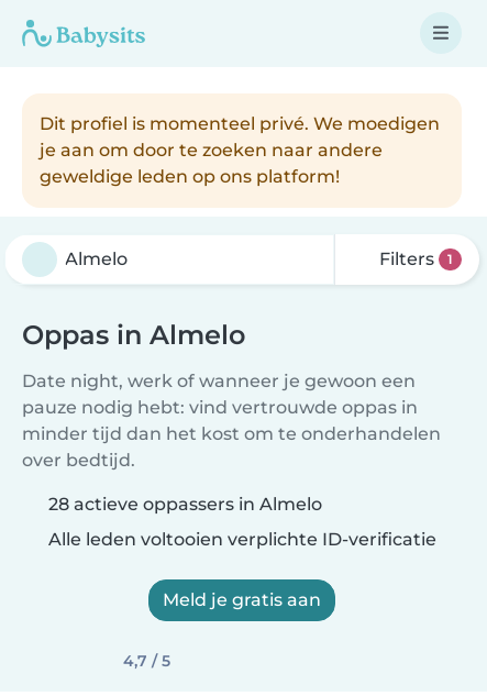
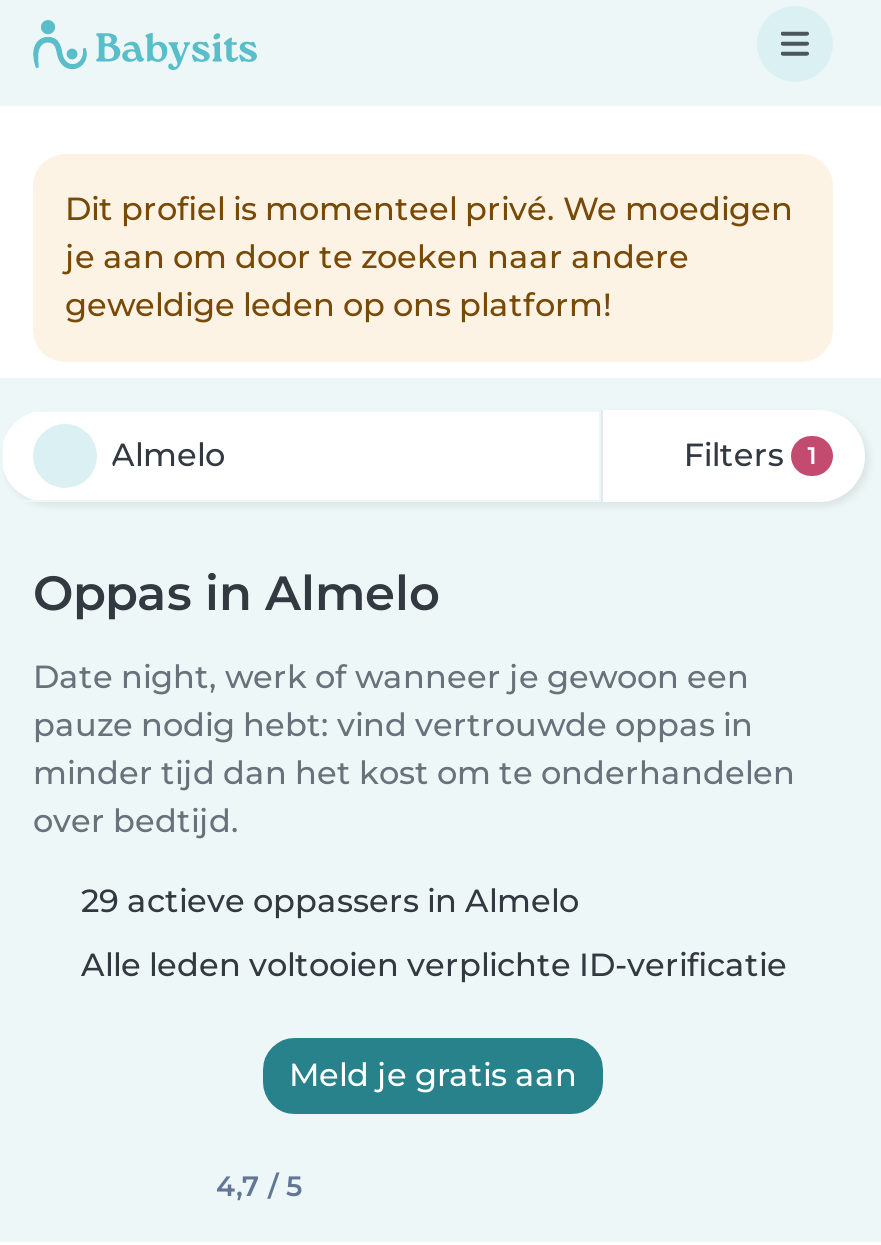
[48,494,322,515] 28 actieve oppassers in Almelo -> [81,882,579,920] 29 actieve oppassers in Almelo

